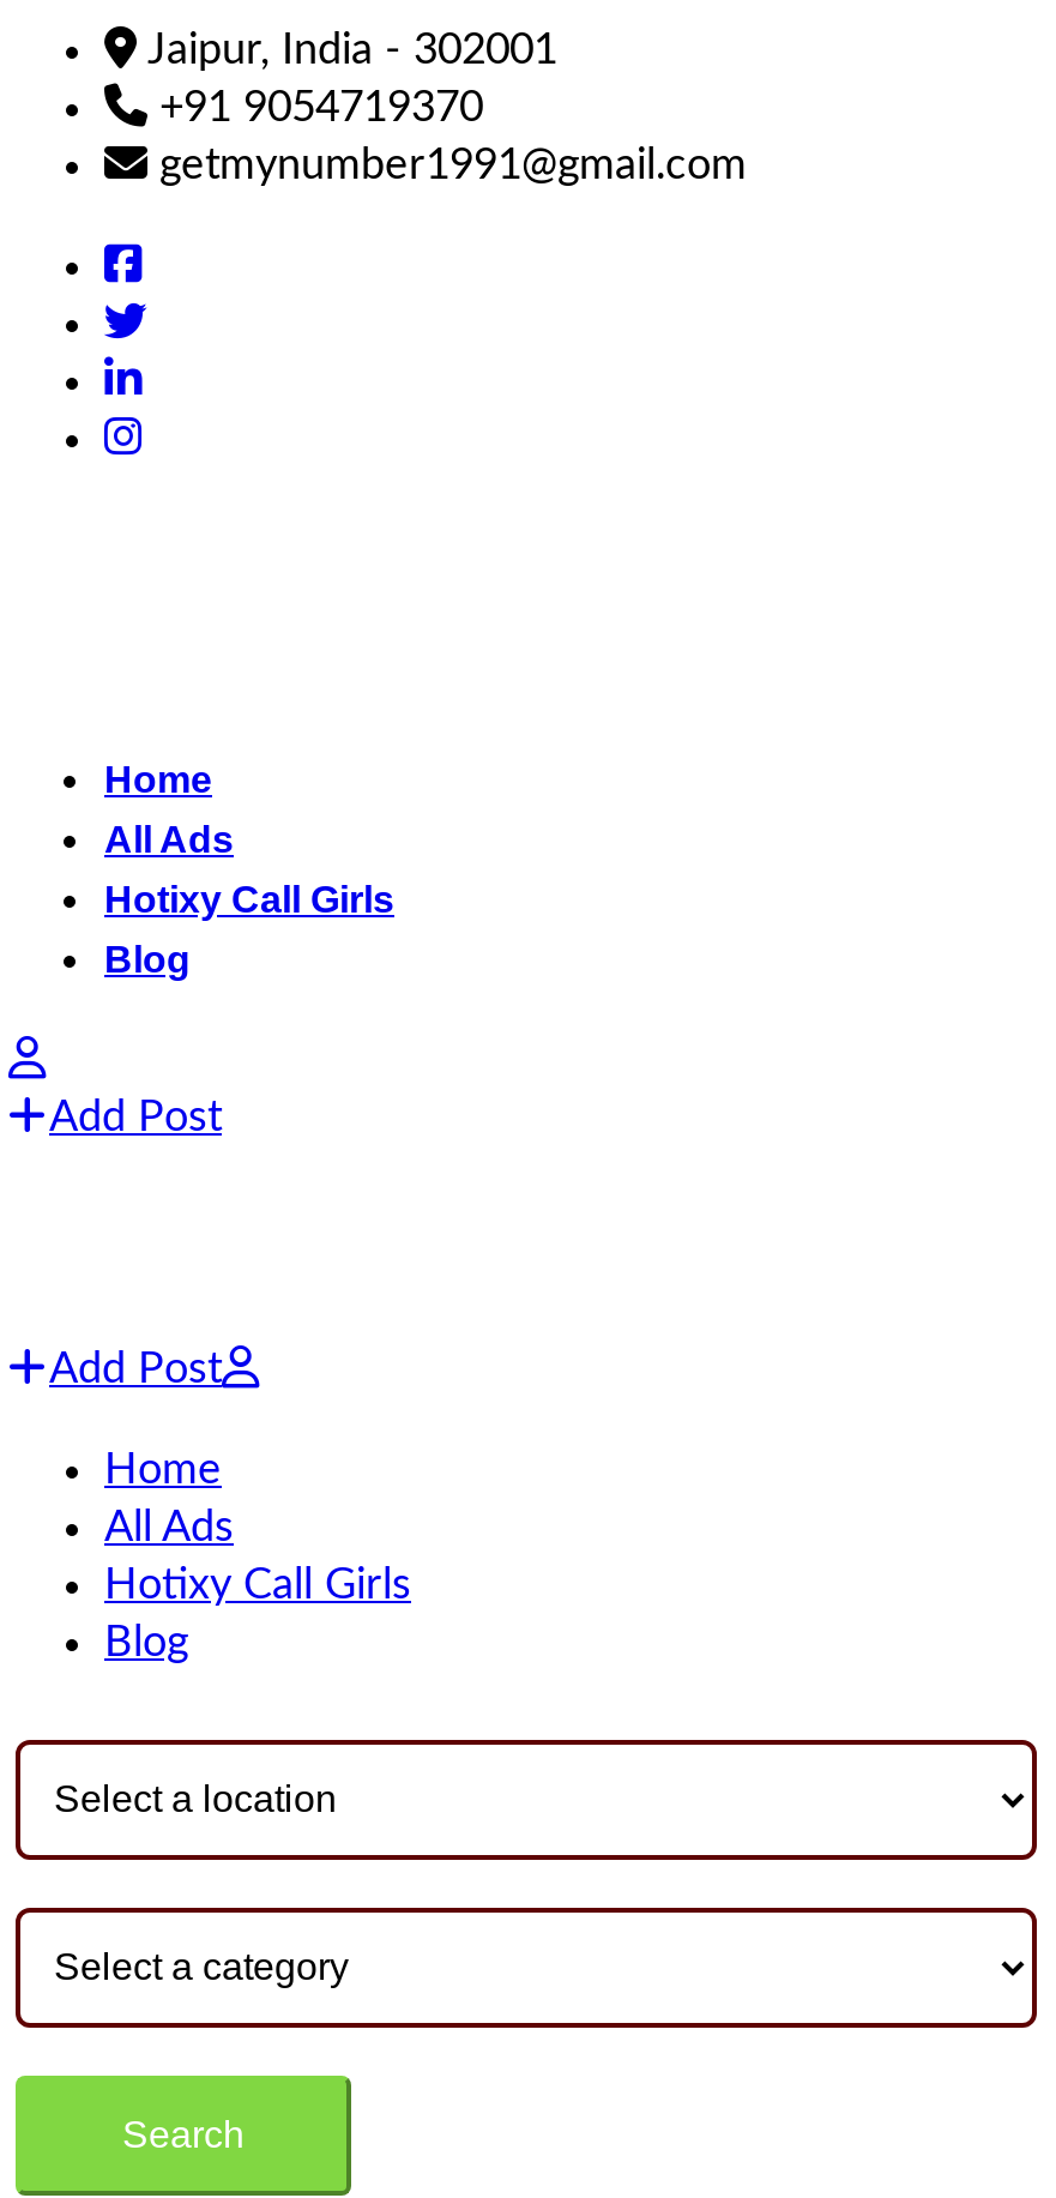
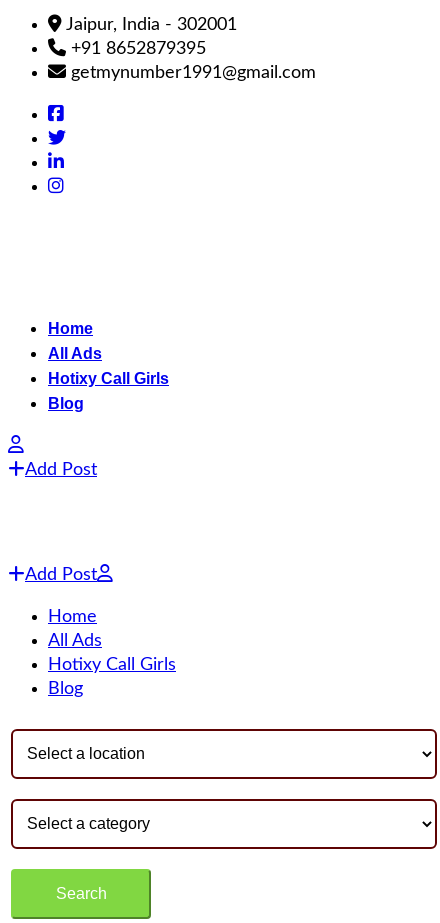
[159,88,483,131] +91 9054719370 -> [71,40,206,58] +91 8652879395

